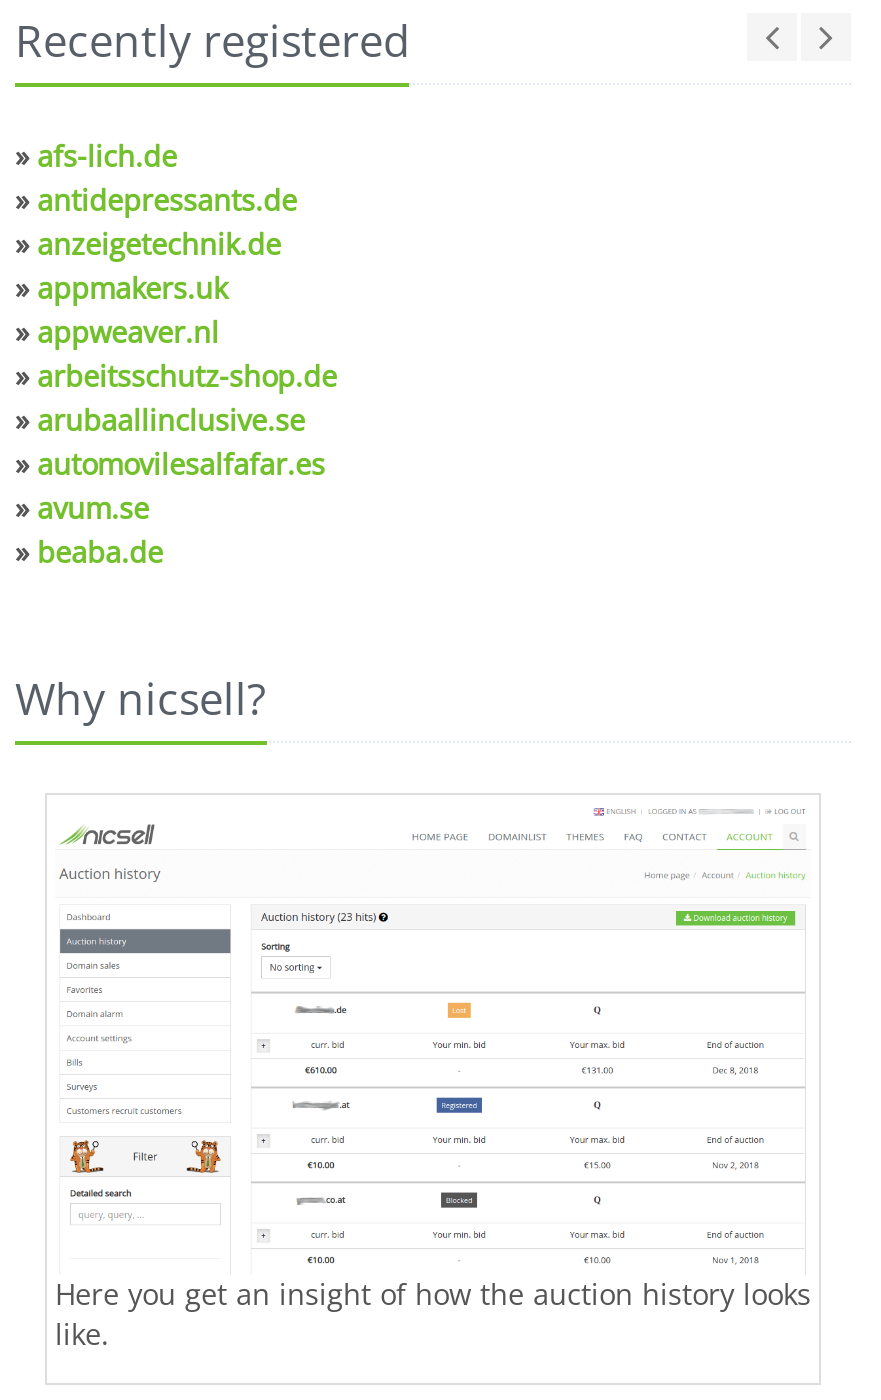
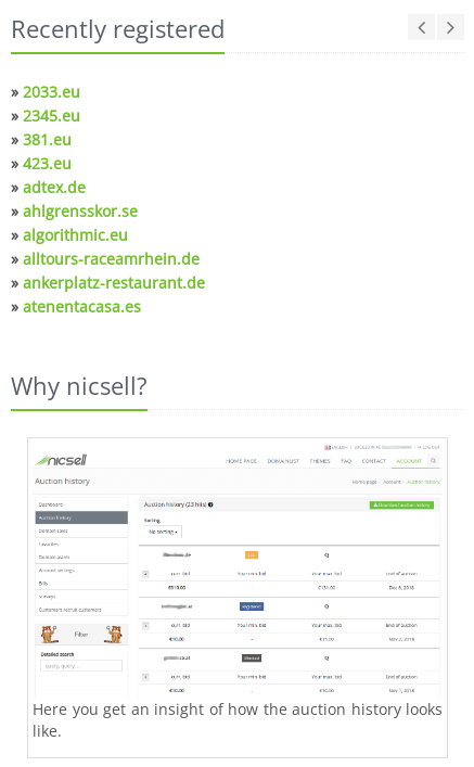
[15,137,337,571] » afs-lich.de | » antidepressants.de | » anzeigetechnik.de | » appmakers.uk | » appweaver.nl | » arbeitsschutz-shop.de | » arubaallinclusive.se | » automovilesalfafar.es | » avum.se | » beaba.de -> [11,82,205,317] » 2033.eu | » 2345.eu | » 381.eu | » 423.eu | » adtex.de | » ahlgrensskor.se | » algorithmic.eu | » alltours-raceamrhein.de | » ankerplatz-restaurant.de | » atenentacasa.es

